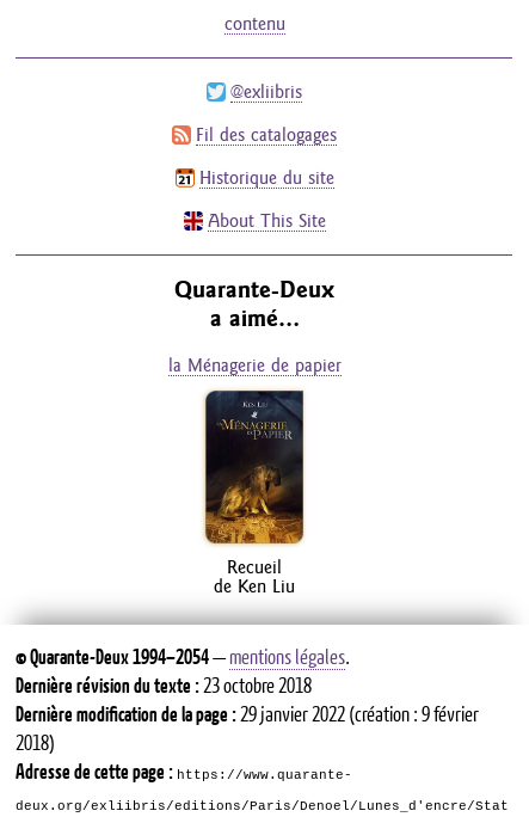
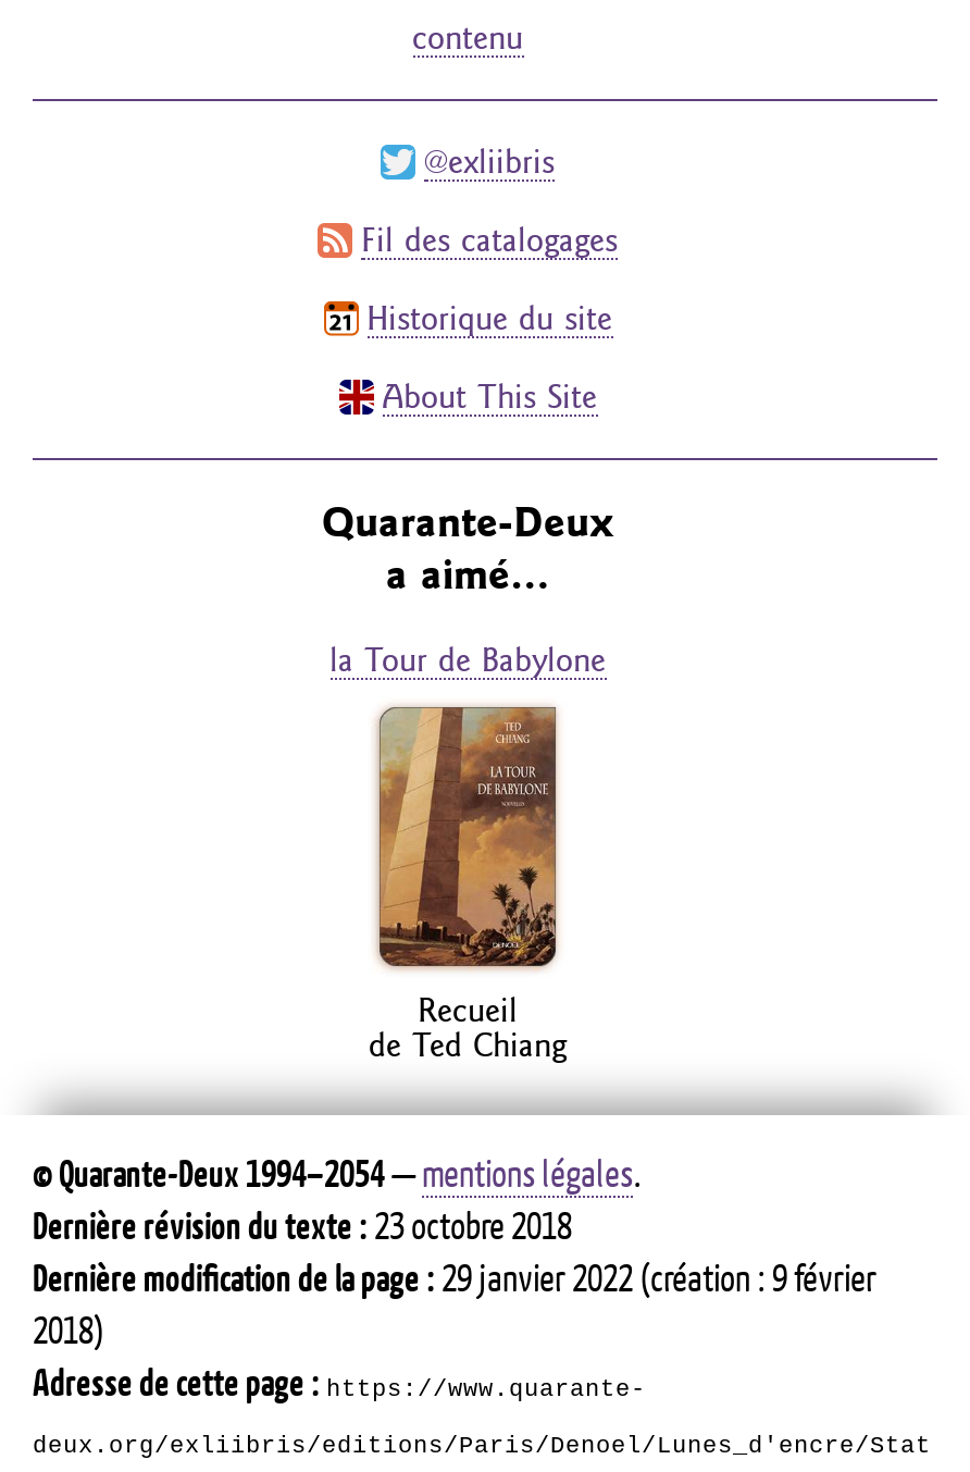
[168,355,341,375] la Ménagerie de papier -> [329,641,606,678] la Tour de Babylone
[205,394,305,596] [image] | de Ken Liu -> [369,704,567,1062] [image] | de Ted Chiang

